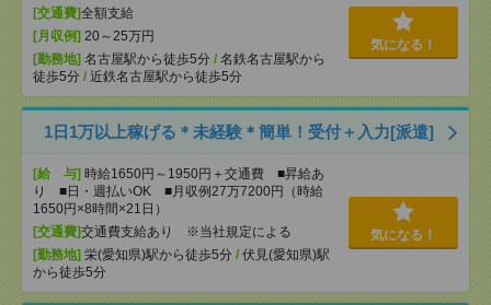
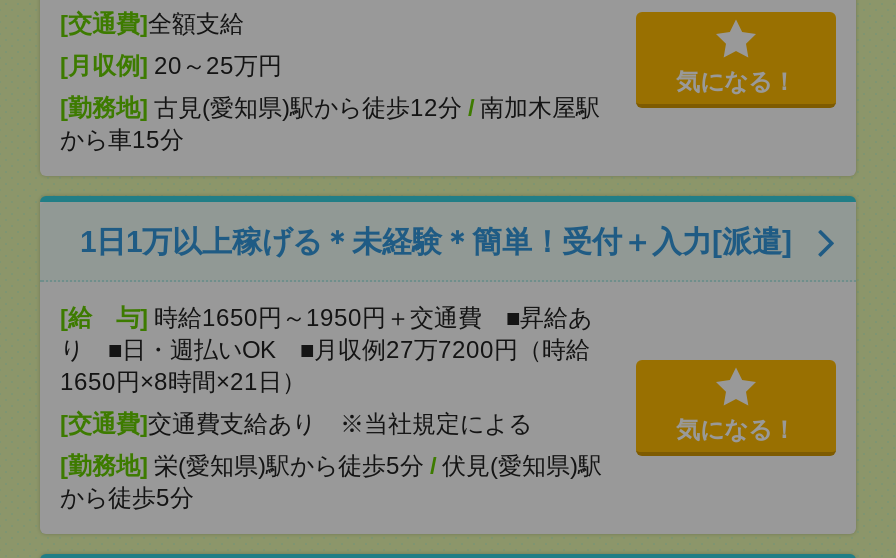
[33,51,326,84] [勤務地]名古屋駅から徒歩5分/名鉄名古屋駅から | 徒歩5分/近鉄名古屋駅から徒歩5分 -> [60,94,600,154] [勤務地]古見(愛知県)駅から徒歩12分/南加木屋駅 | から車15分

